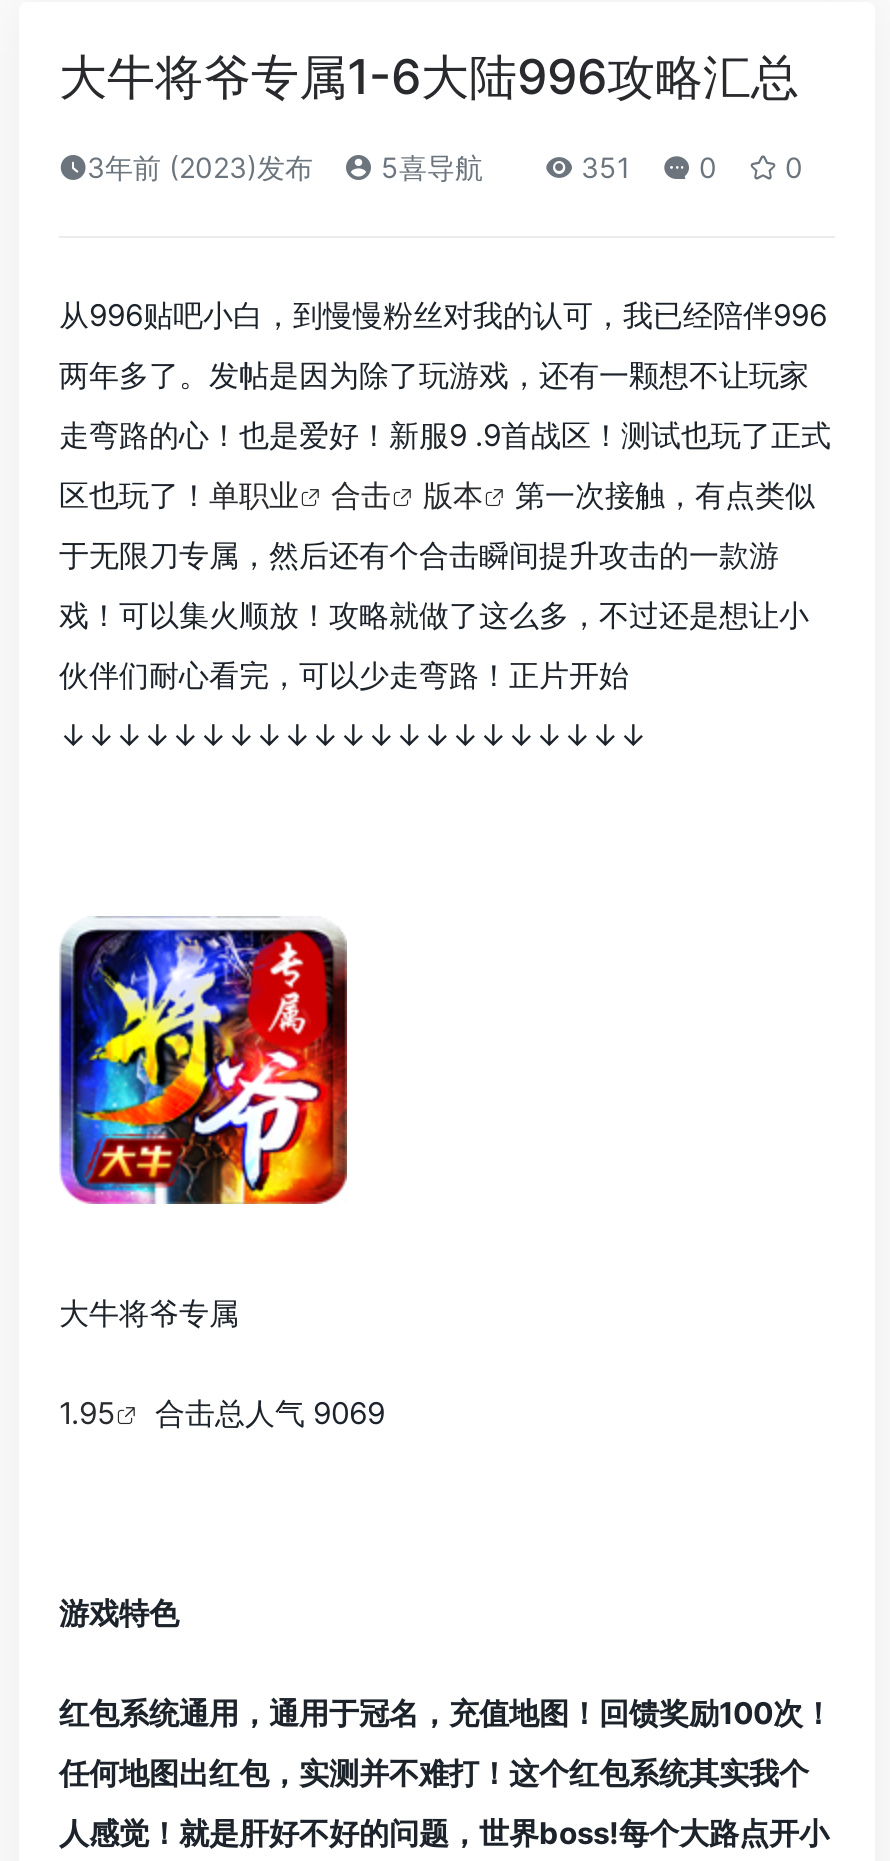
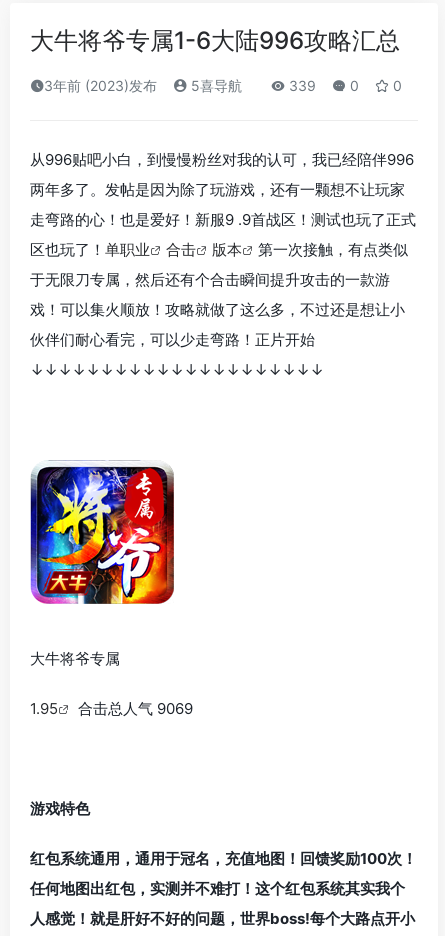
[573,150,803,184] 351 0 0 -> [285,77,402,94] 339 0 0

